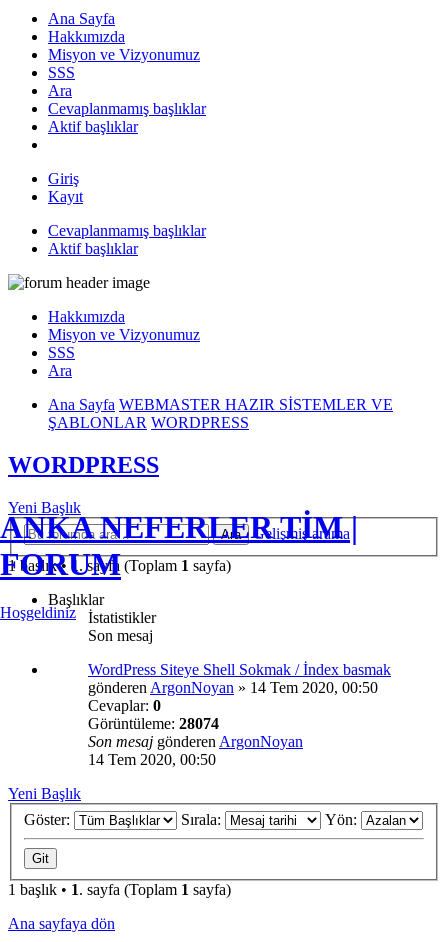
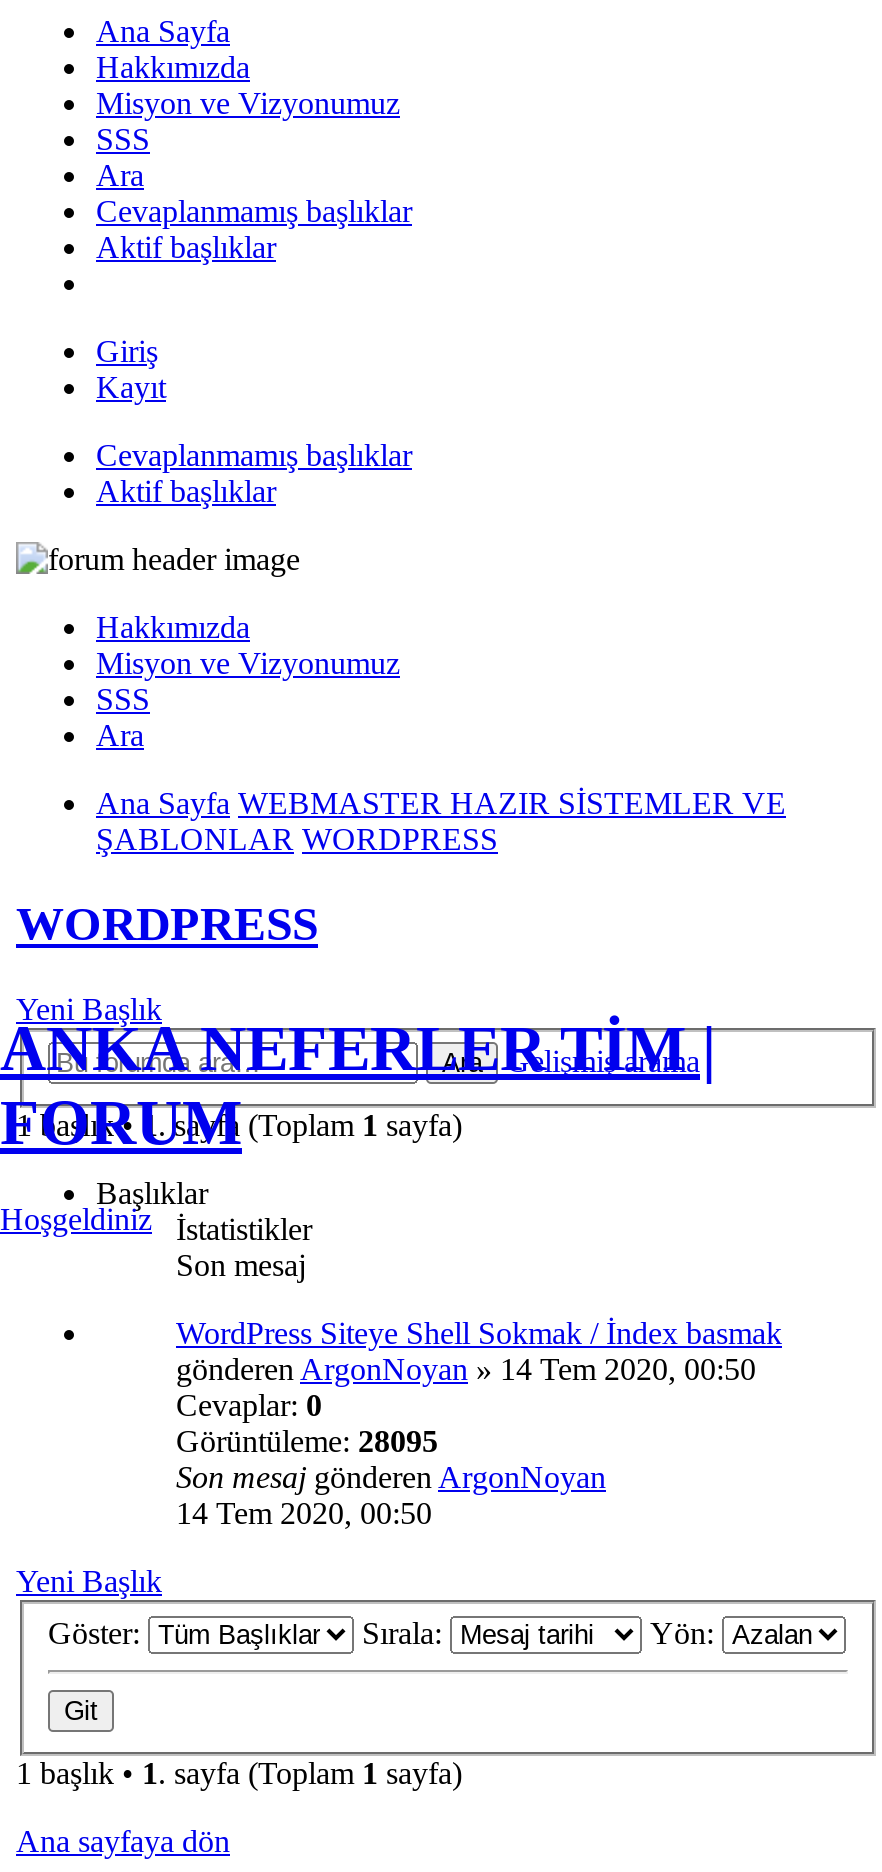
[88,715,219,732] Görüntüleme: 28074 -> [176,1425,438,1459] Görüntüleme: 28095

